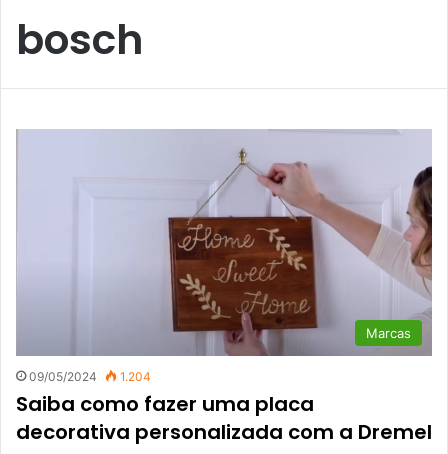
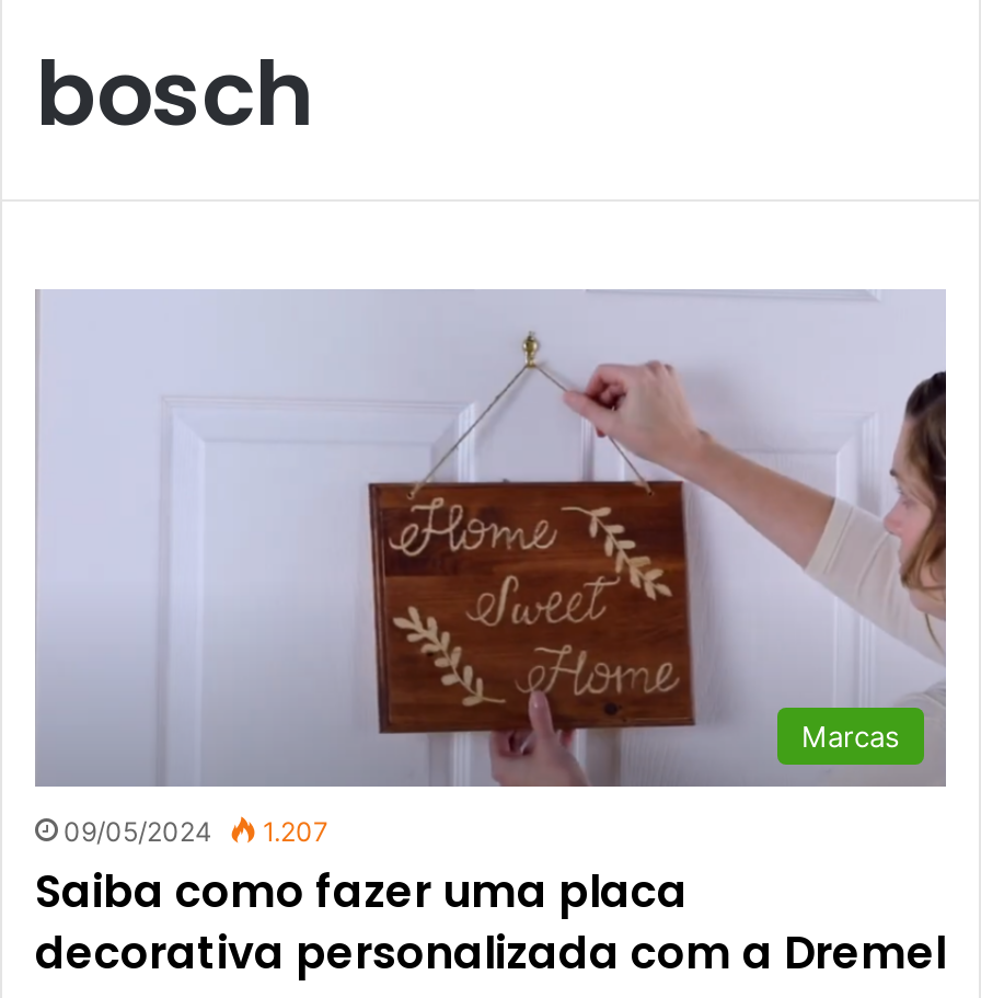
[29,369,151,384] 09/05/2024 1.204 -> [64,814,328,847] 09/05/2024 1.207

